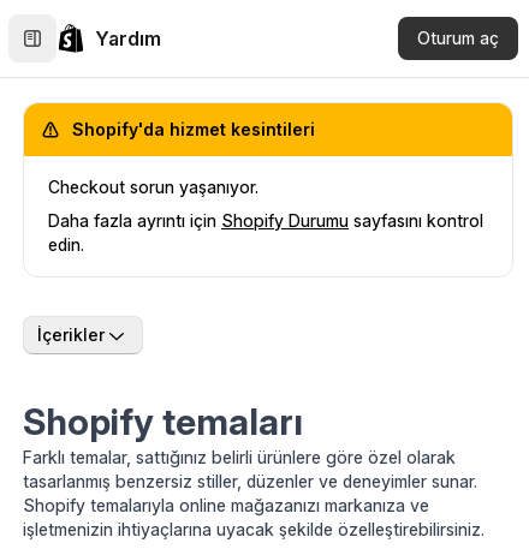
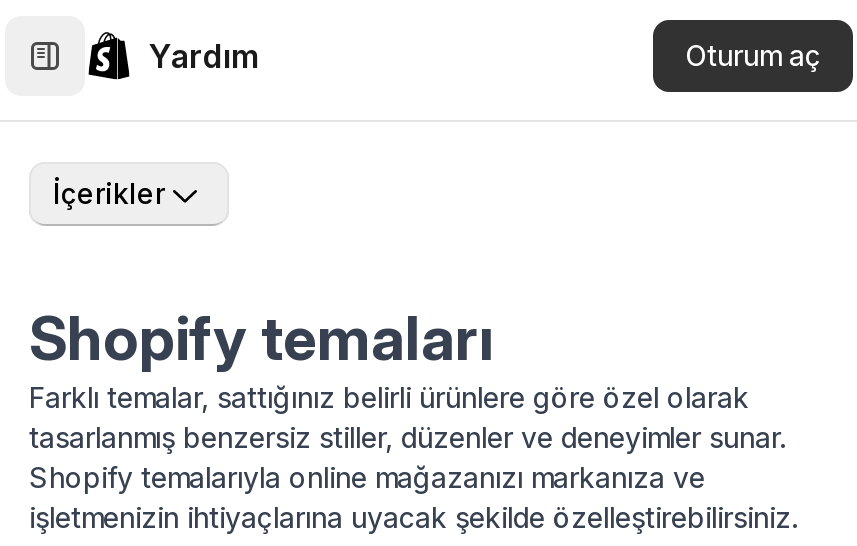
[48,119,483,255] Shopify'da hizmet kesintileri | Checkout sorun yaşanıyor. | Daha fazla ayrıntı için Shopify Durumu sayfasını kontrol | edin. -> none

